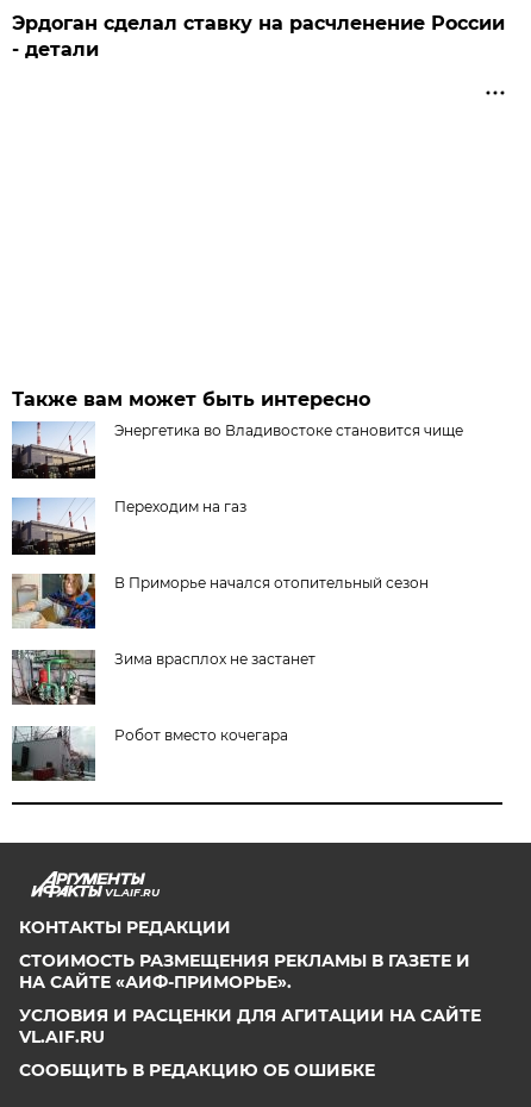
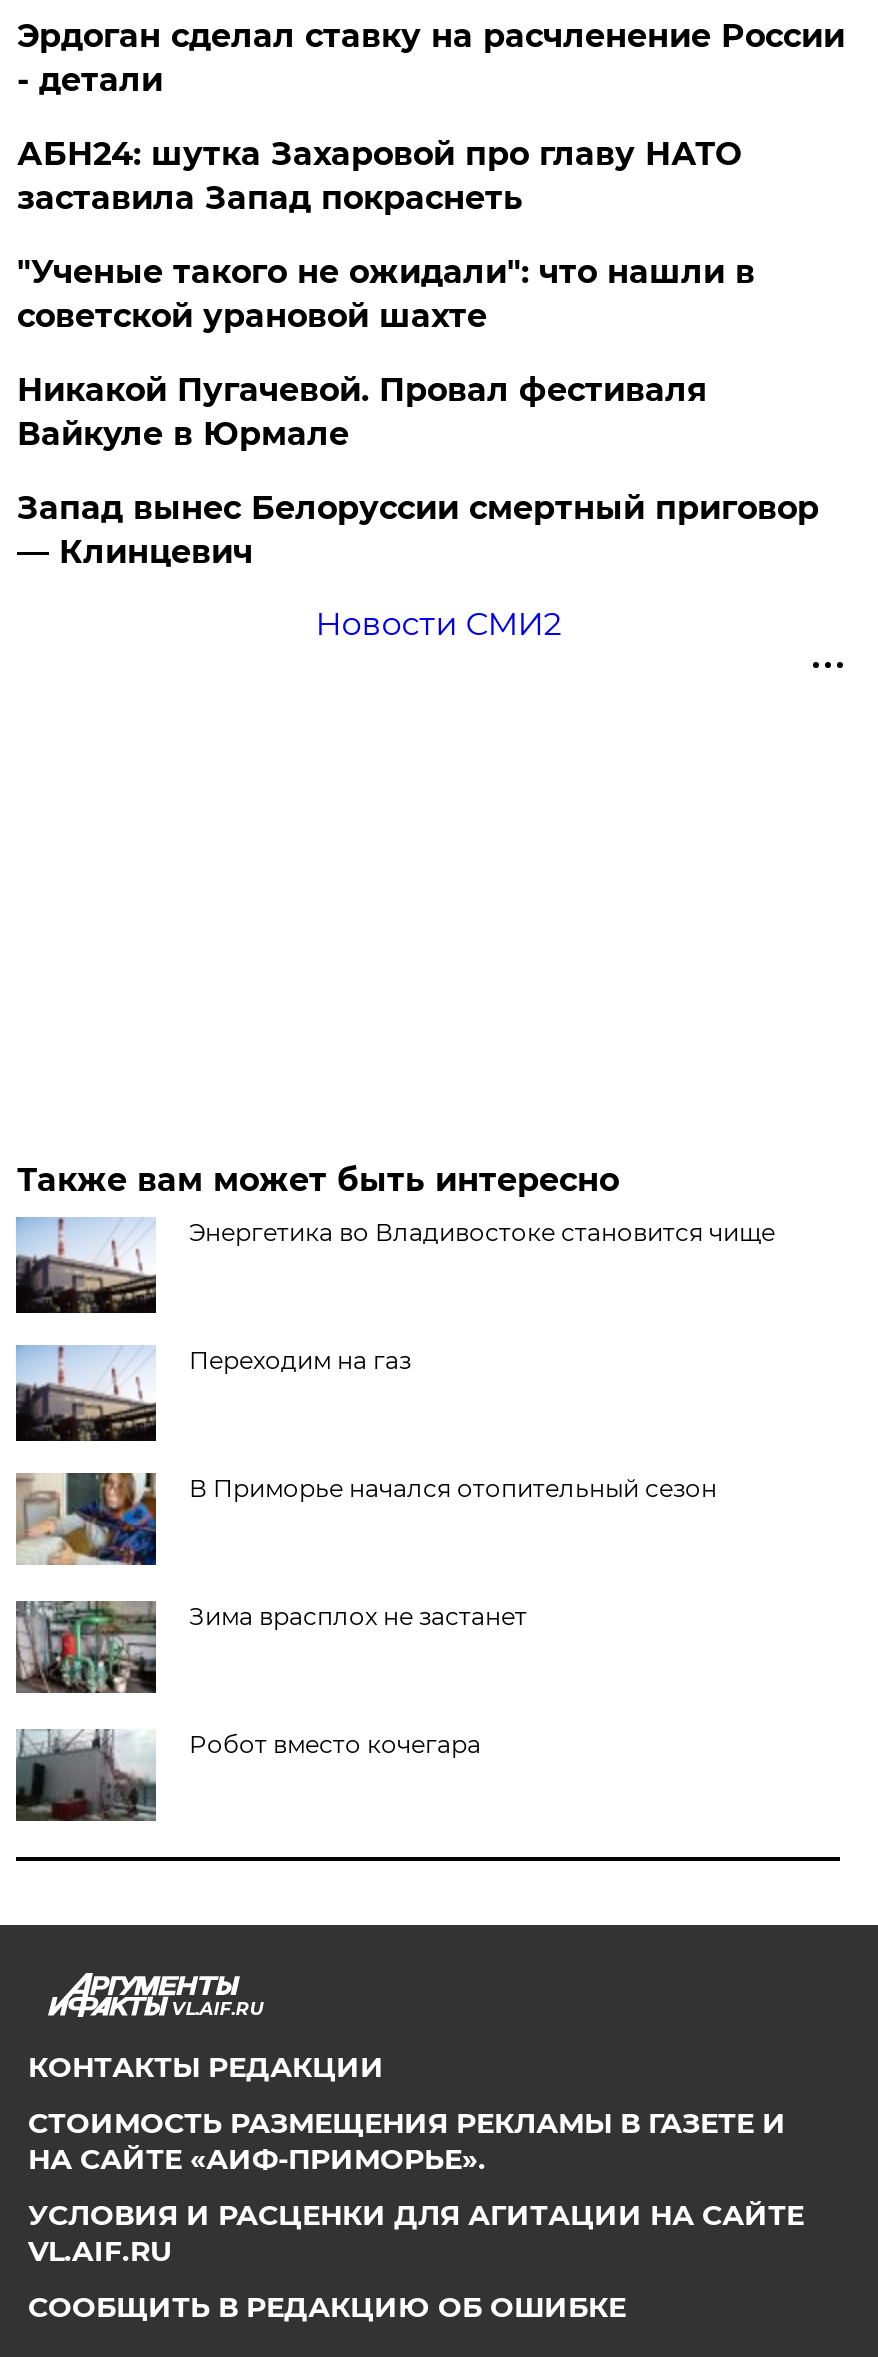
none -> [17,135,819,643] АБН24: шутка Захаровой про главу НАТО | заставила Запад покраснеть | "Ученые такого не ожидали": что нашли в | советской урановой шахте | Никакой Пугачевой. Провал фестиваля | Вайкуле в Юрмале | Запад вынес Белоруссии смертный приговор | — Клинцевич | Новости СМИ2

